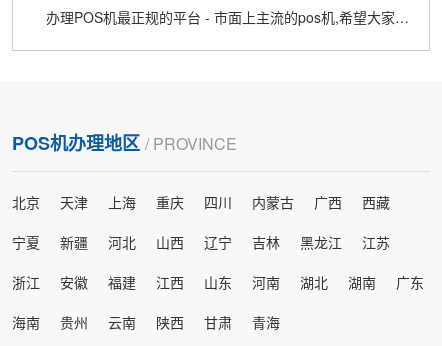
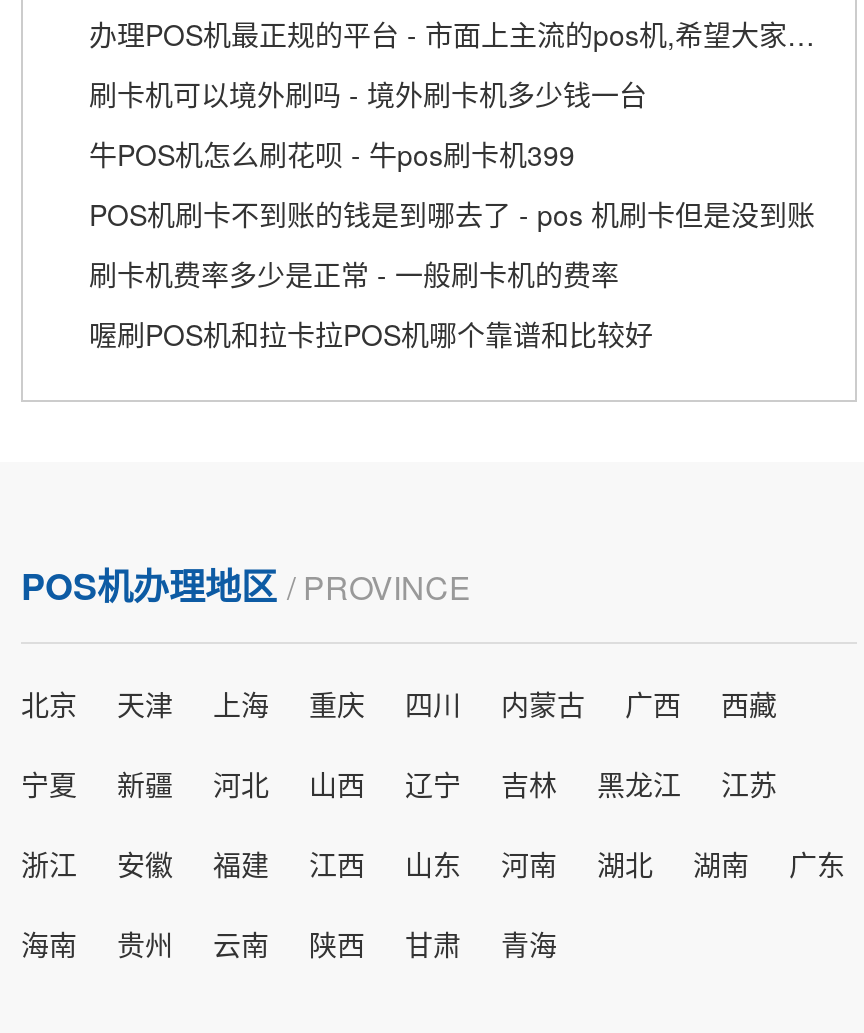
none -> [89,74,815,354] 刷卡机可以境外刷吗 - 境外刷卡机多少钱一台 | 牛POS机怎么刷花呗 - 牛pos刷卡机399 | POS机刷卡不到账的钱是到哪去了 - pos 机刷卡但是没到账 | 刷卡机费率多少是正常 - 一般刷卡机的费率 | 喔刷POS机和拉卡拉POS机哪个靠谱和比较好

